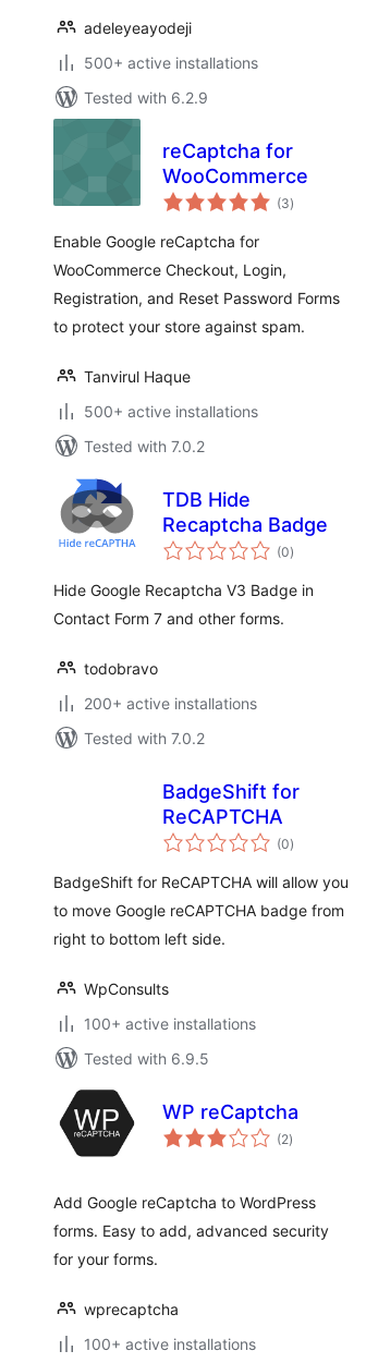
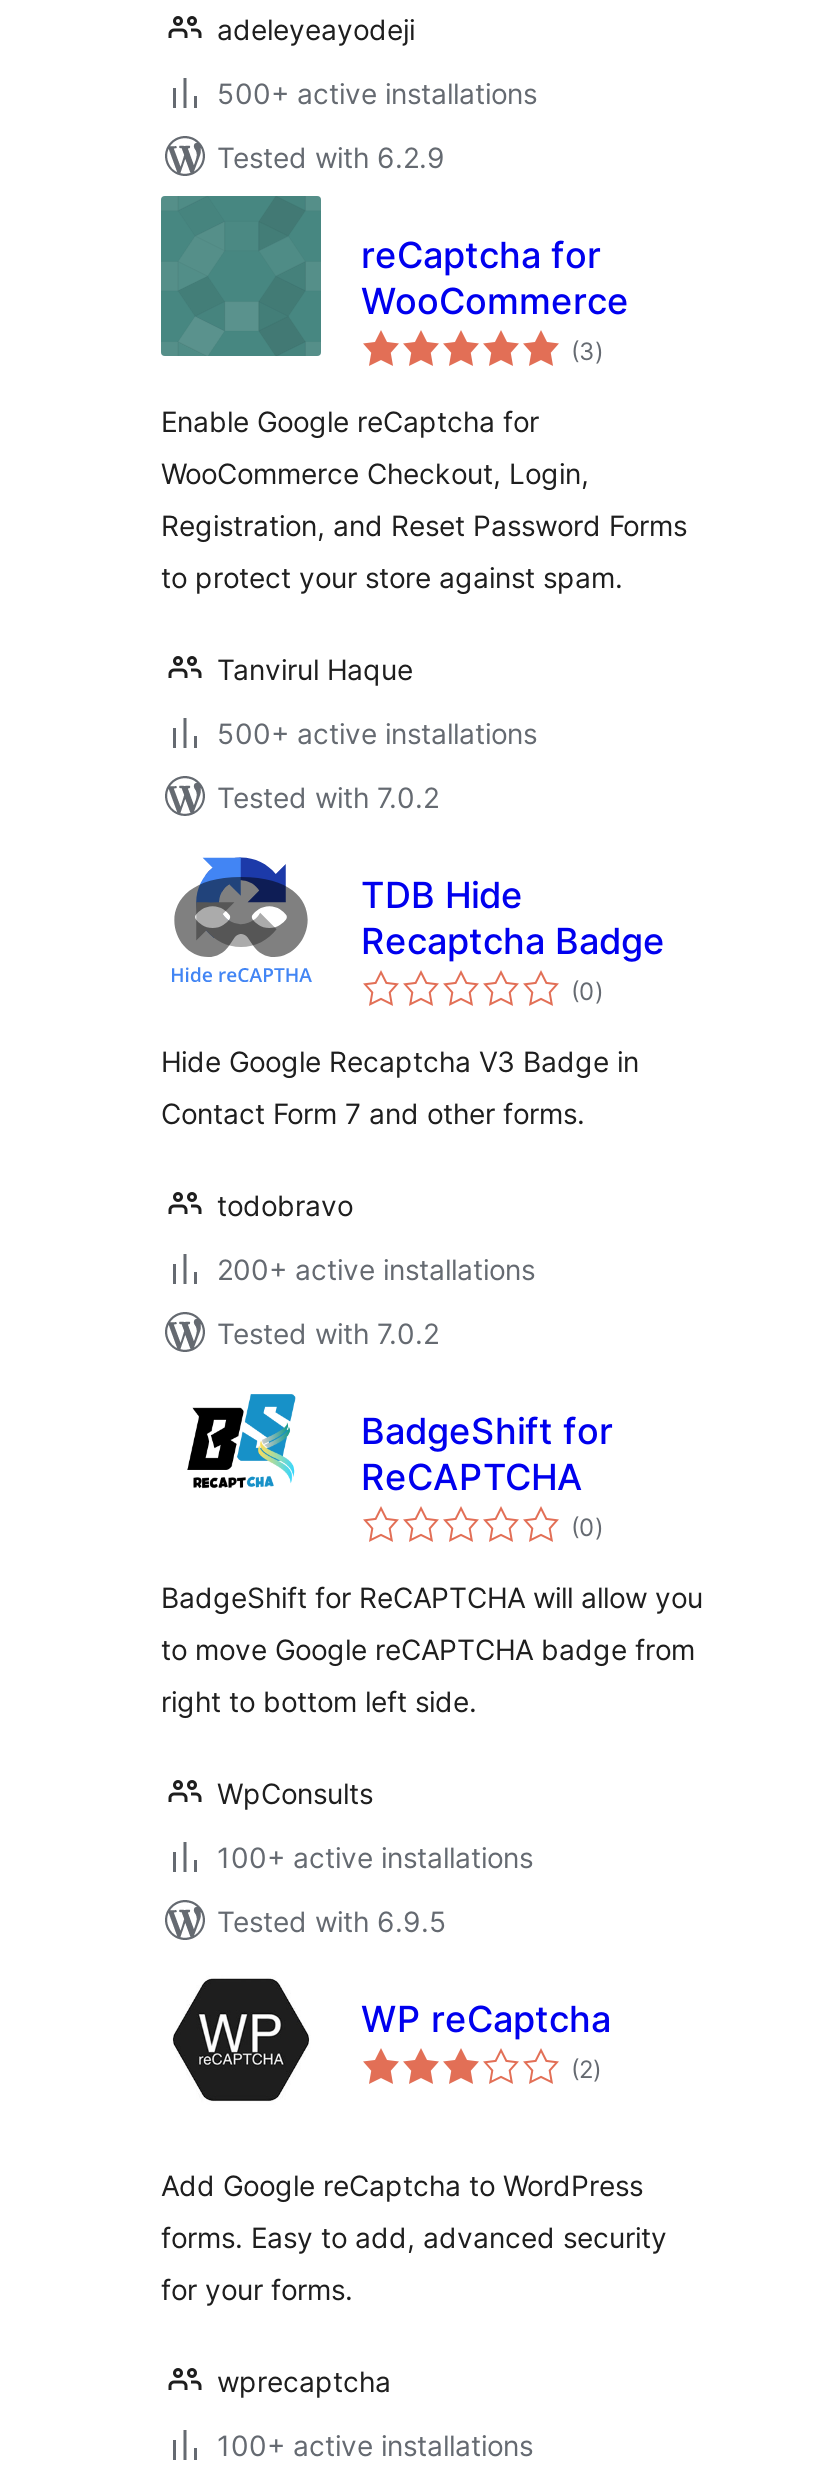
none -> [185,1392,297,1490] [image]

